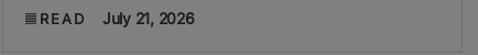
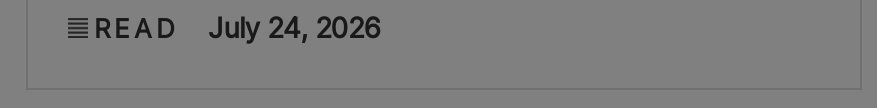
[40,8,194,27] READ July 21, 2026 -> [94,9,381,43] READ July 24, 2026

